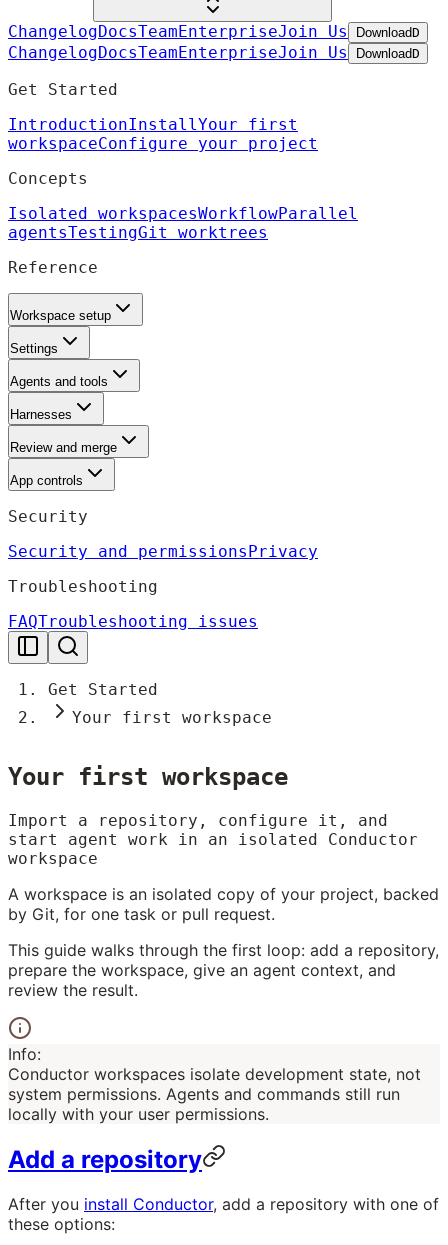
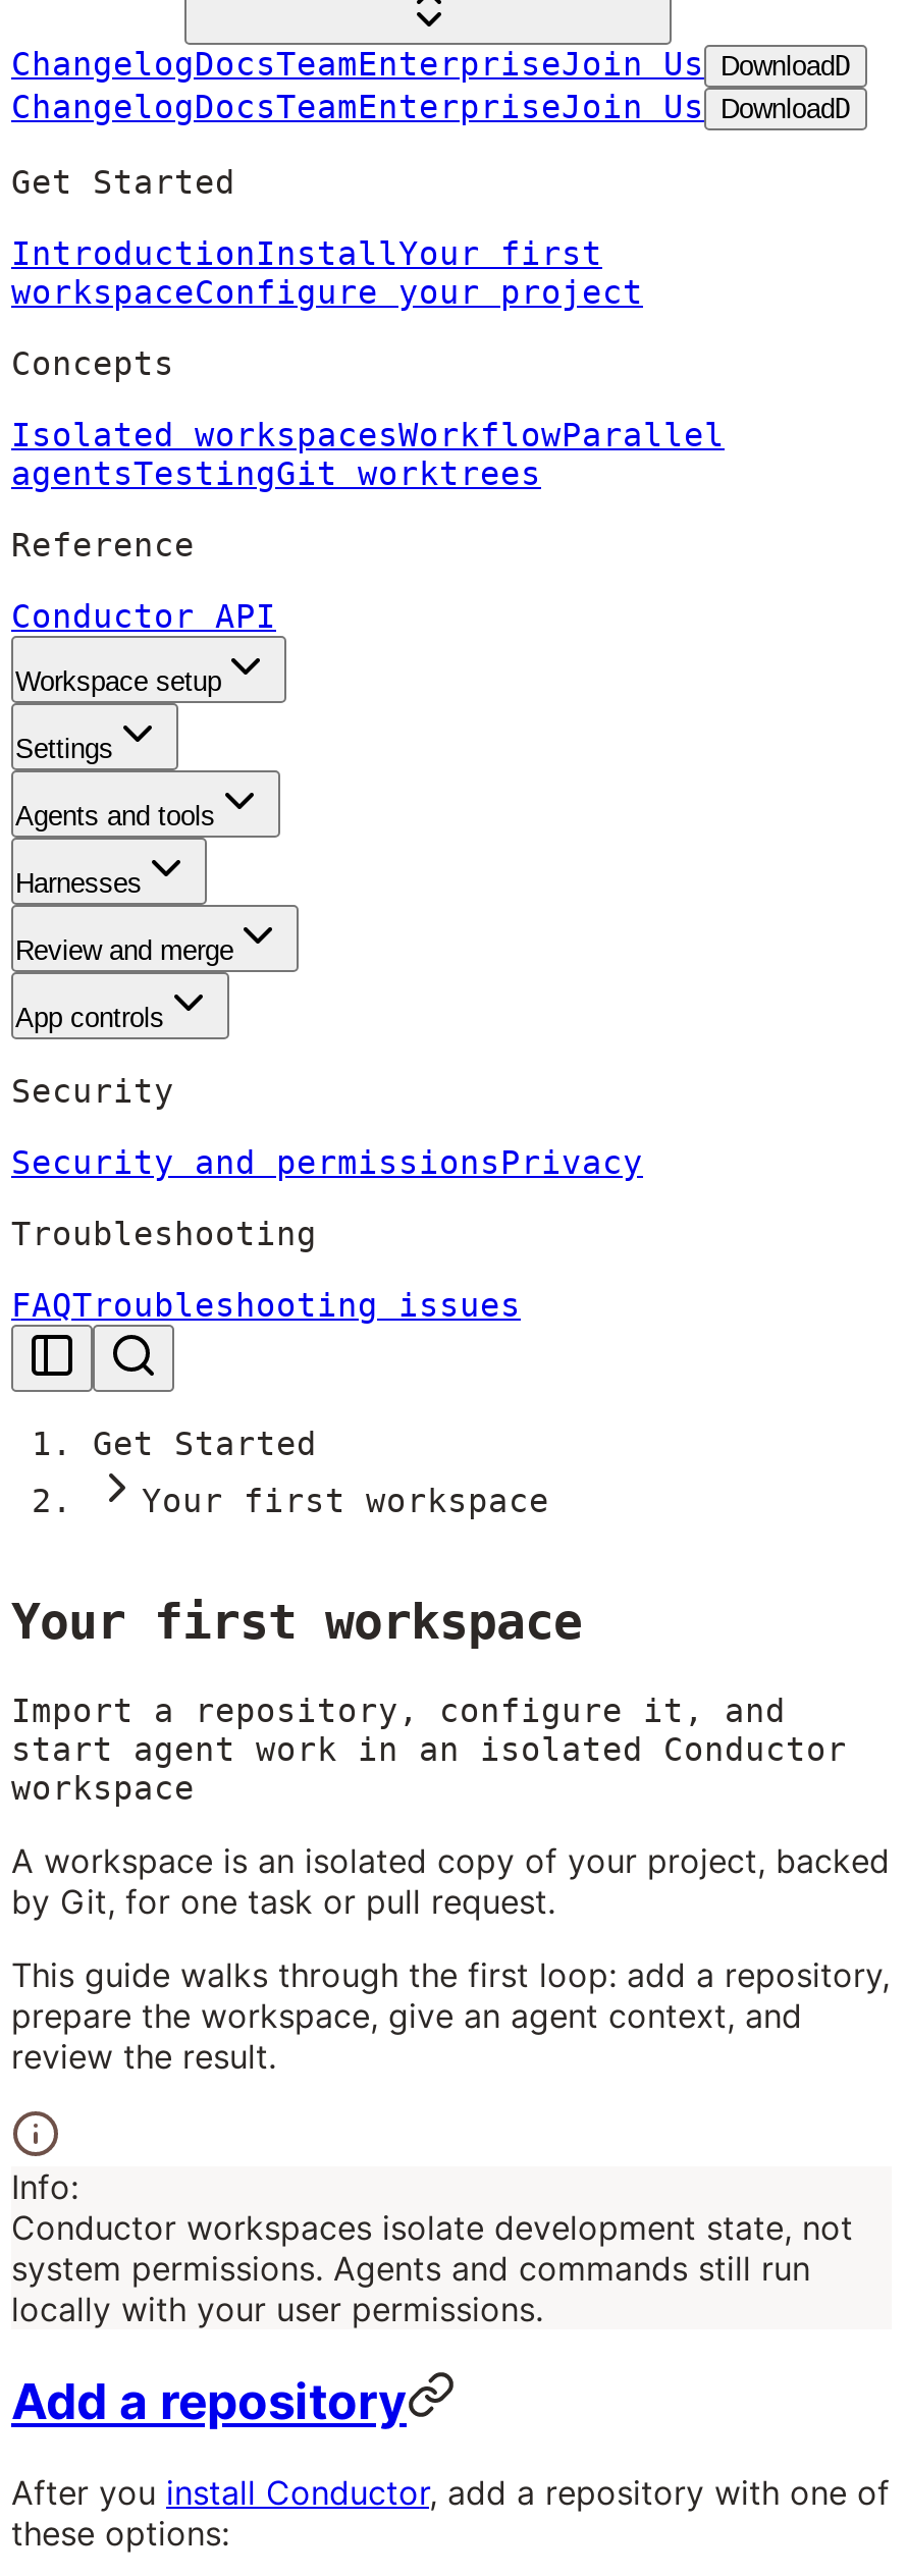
none -> [11,598,276,636] Conductor API

